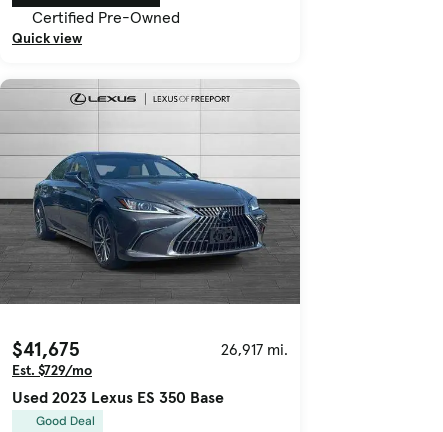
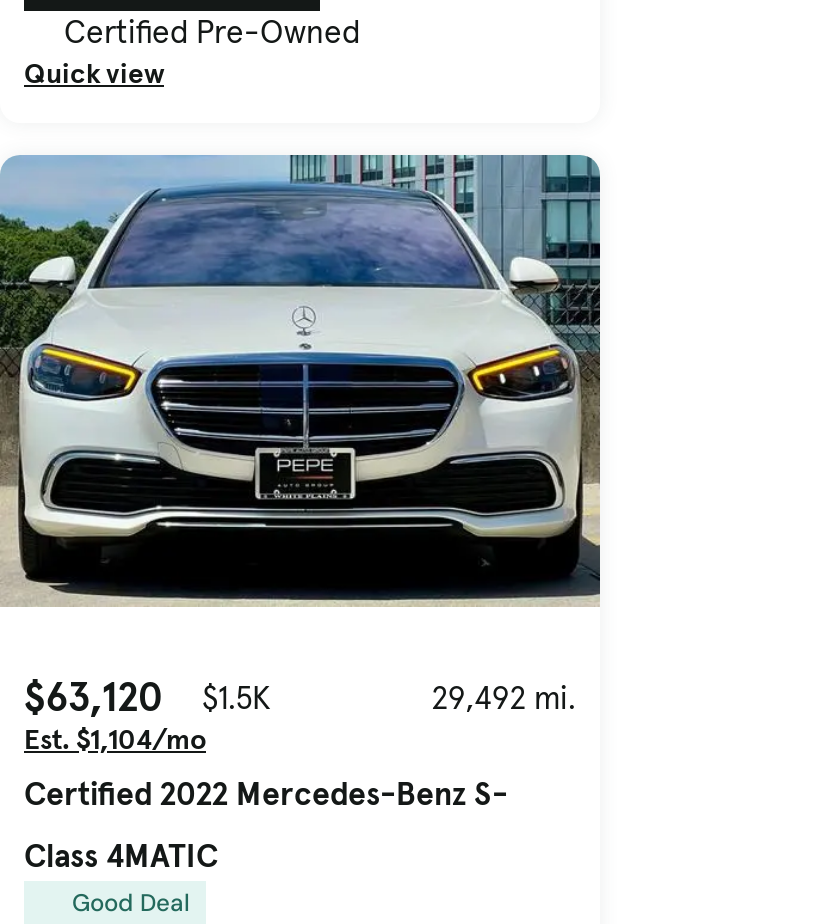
[3,79,300,407] [image] | $41,675 | 26,917 mi. | Est. $729/mo | Used 2023 Lexus ES 350 Base -> [6,153,602,874] [image] | $63,120 | $1.5K | 29,492 mi. | Est. $1,104/mo | Certified 2022 Mercedes-Benz S- | Class 4MATIC

